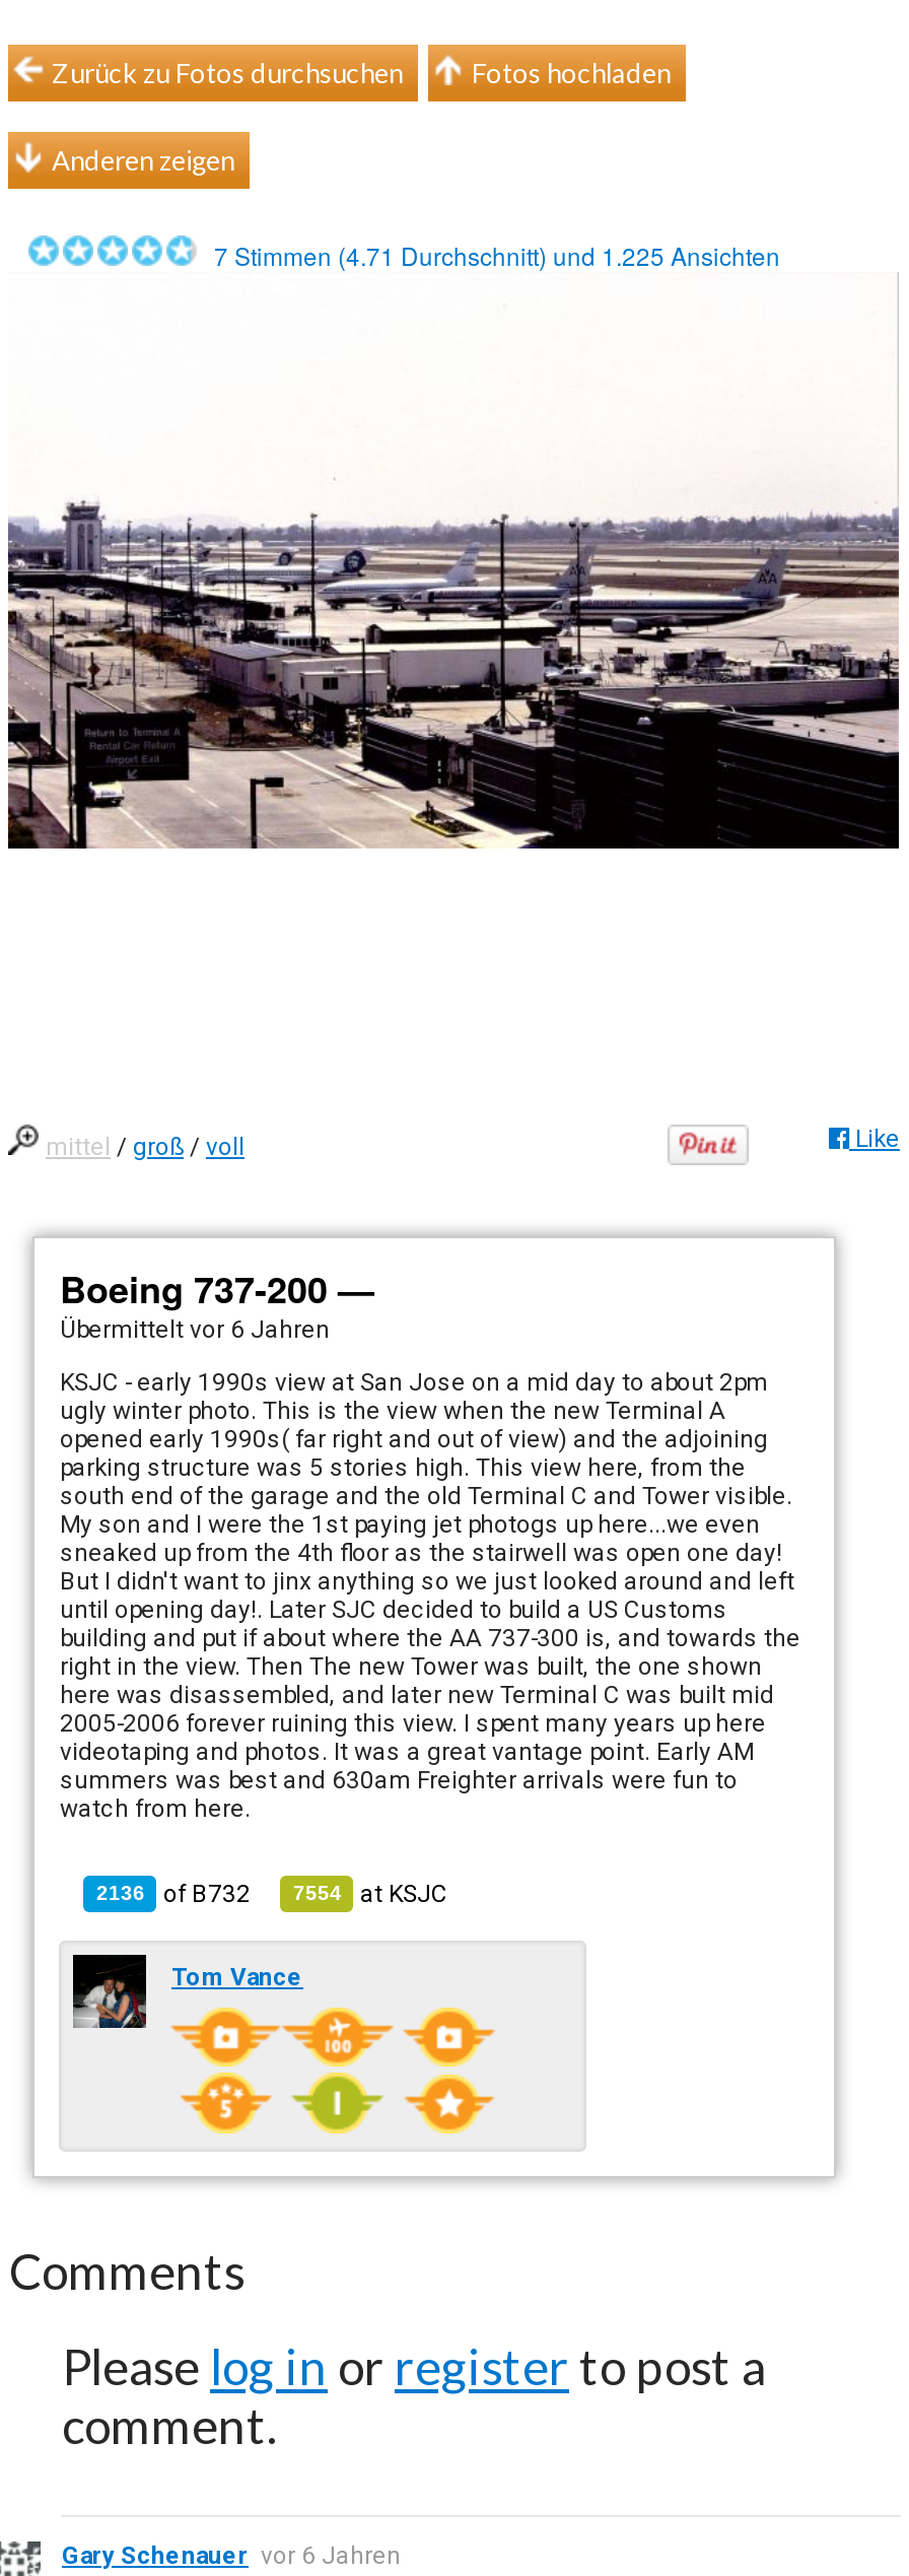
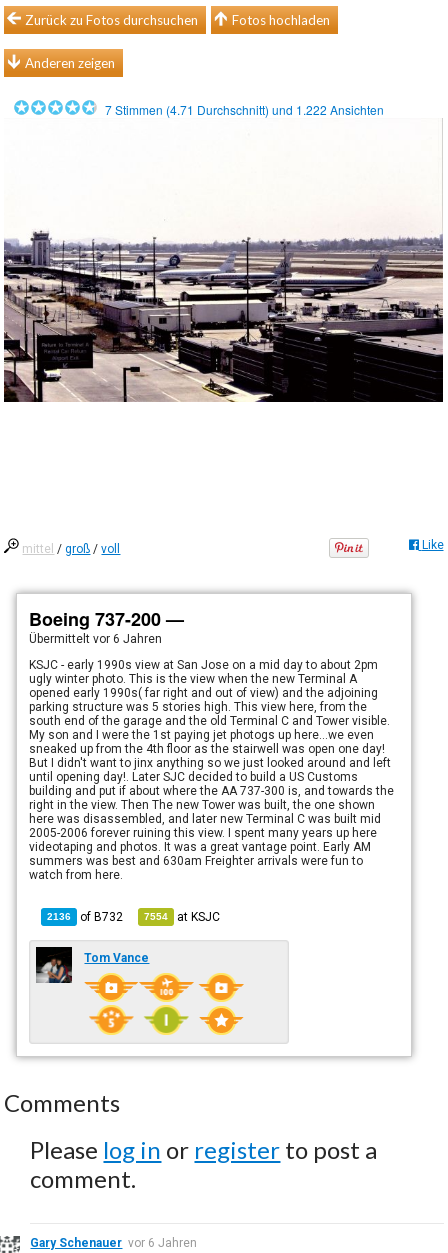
[214,237,792,272] 7 Stimmen (4.71 Durchschnitt) und 1.225 Ansichten -> [105,101,390,118] 7 Stimmen (4.71 Durchschnitt) und 1.222 Ansichten

